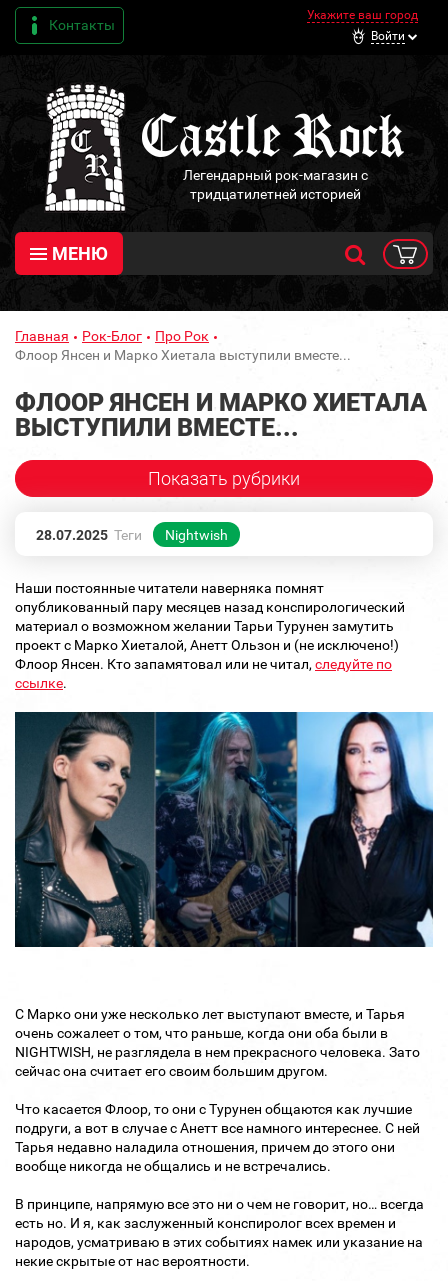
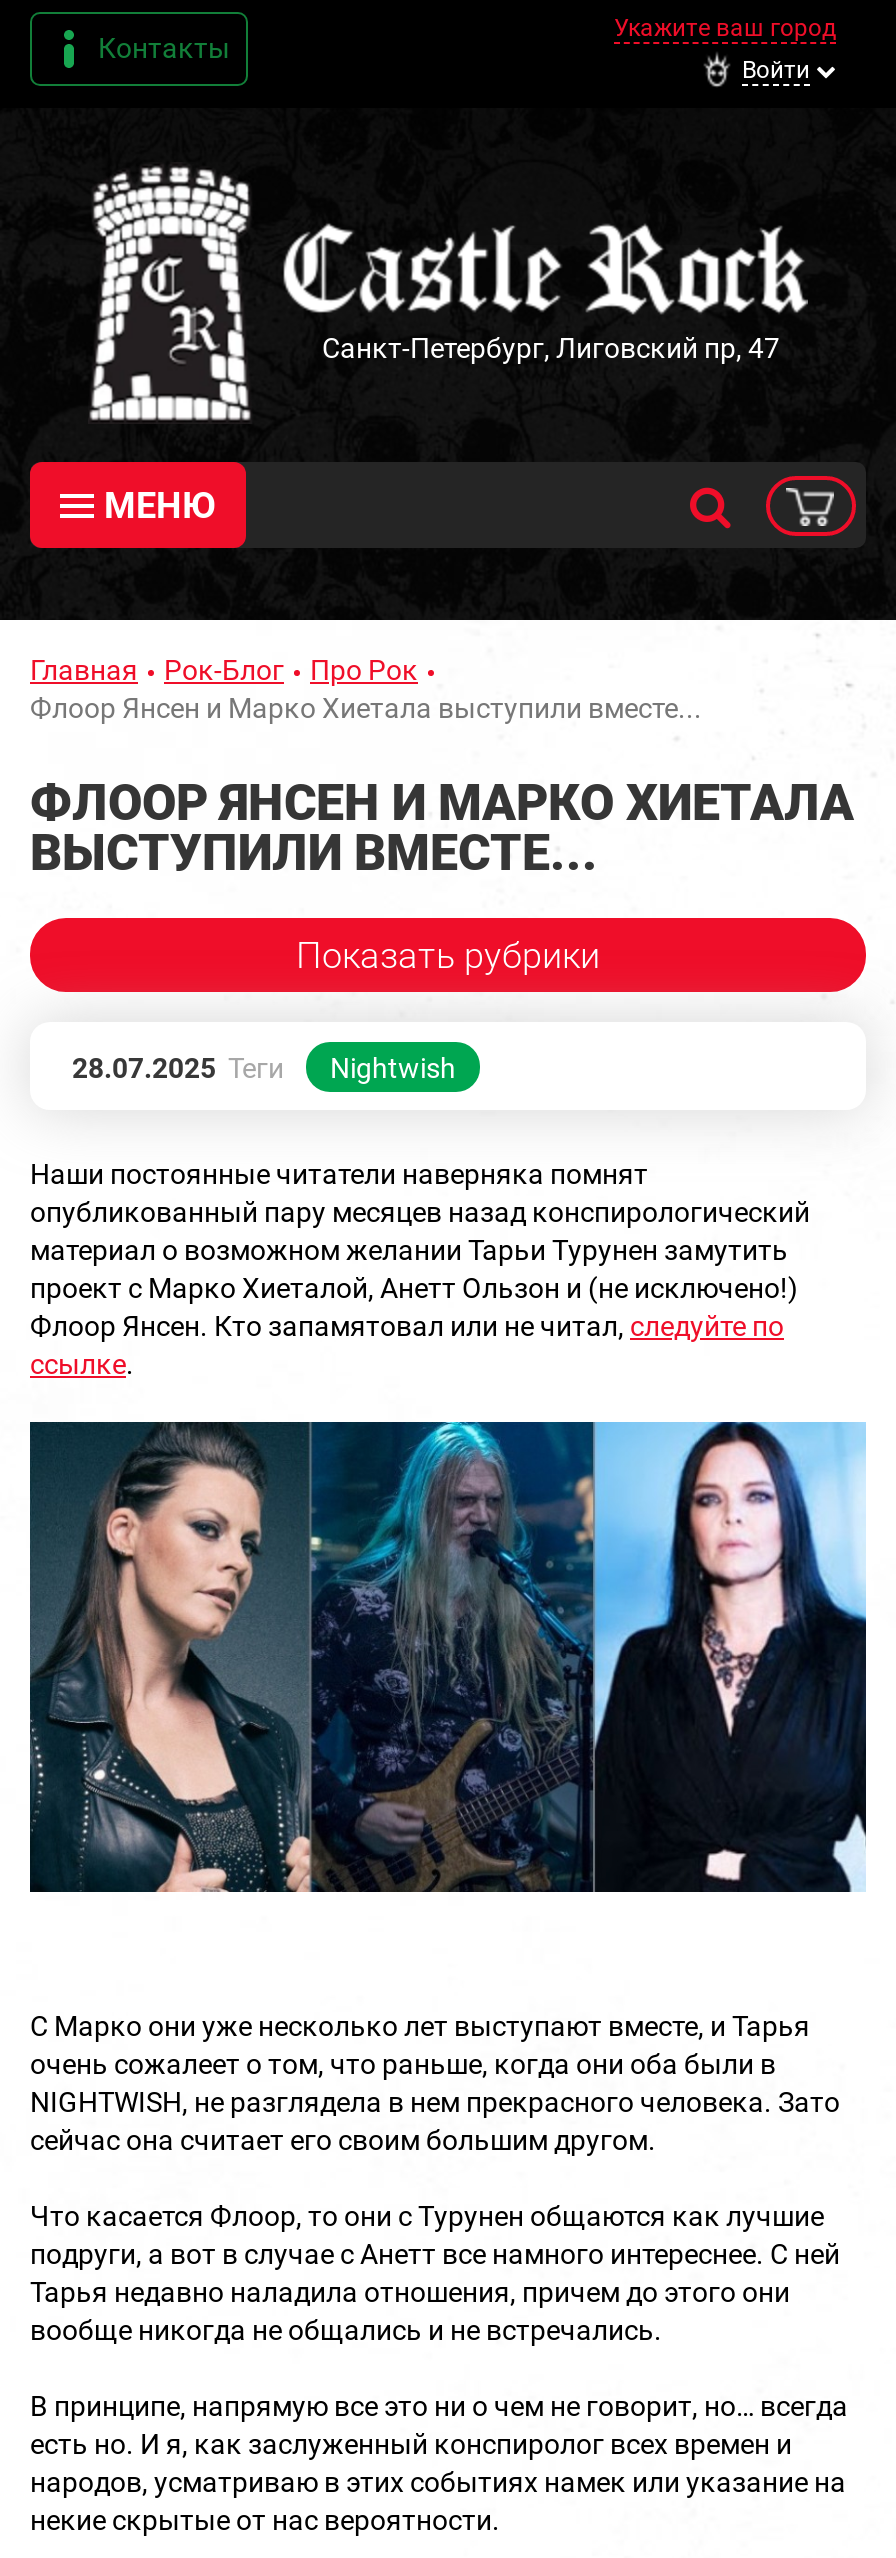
[183,167,368,202] Легендарный рок-магазин с | тридцатилетней историей -> [322,332,780,364] Санкт-Петербург, Лиговский пр, 47

